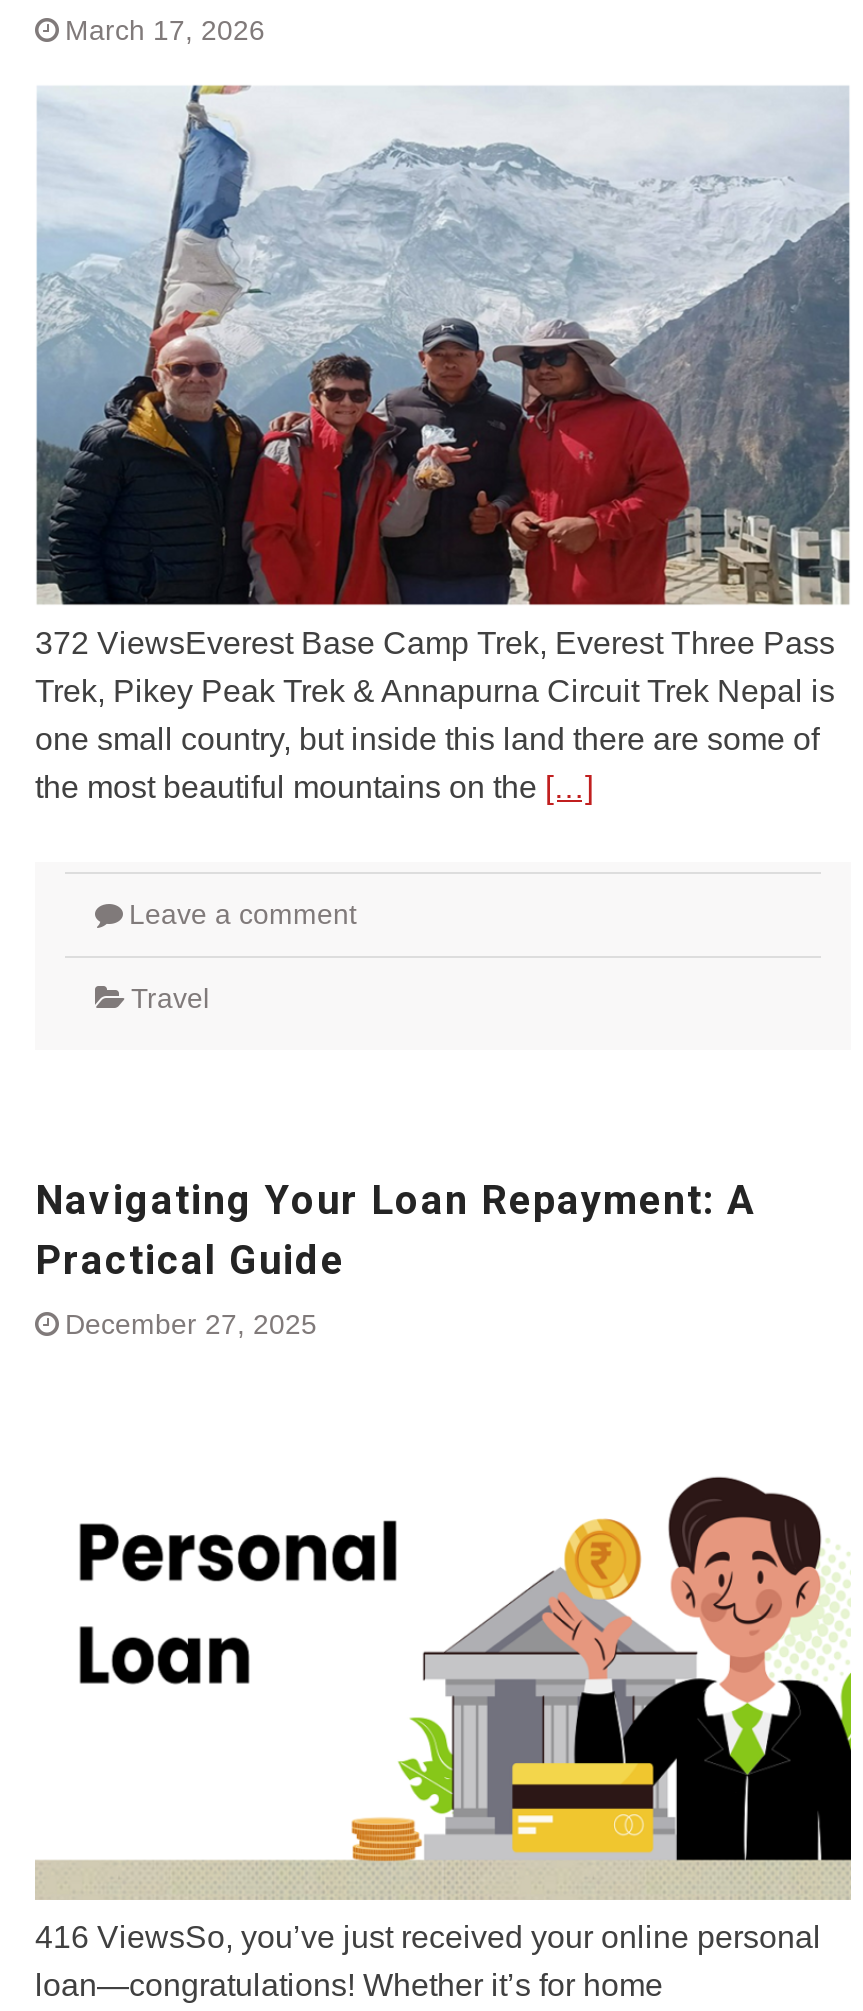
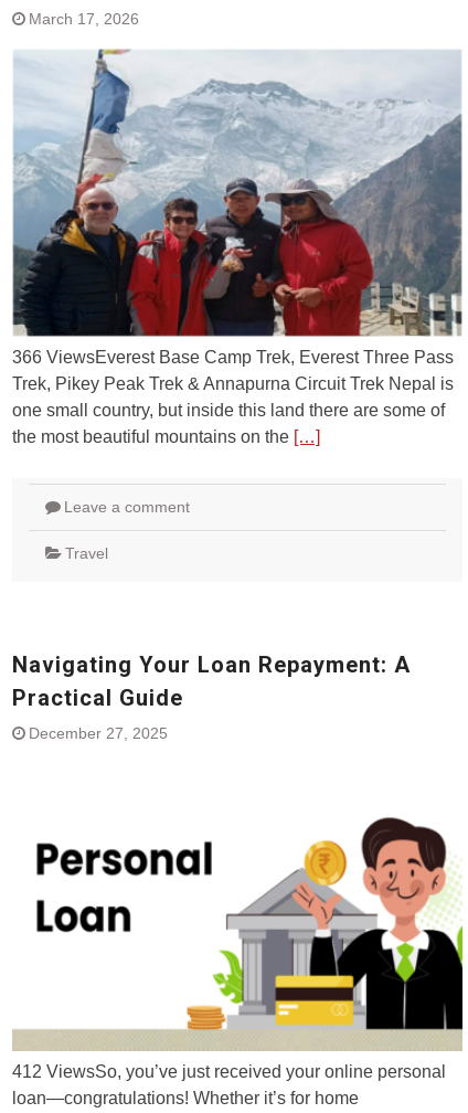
[35,626,835,660] 372 ViewsEverest Base Camp Trek, Everest Three Pass -> [12,348,454,366] 366 ViewsEverest Base Camp Trek, Everest Three Pass
[35,1921,821,1955] 416 ViewsSo, you’ve just received your online personal -> [12,1062,446,1081] 412 ViewsSo, you’ve just received your online personal

